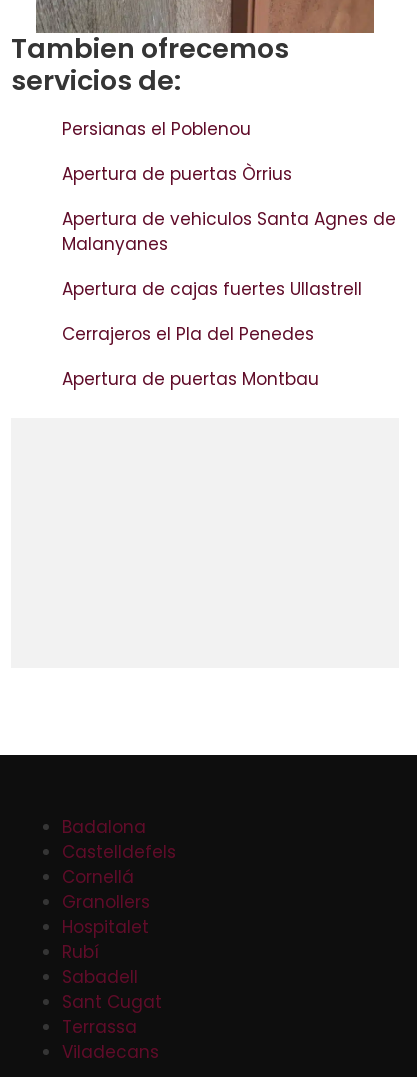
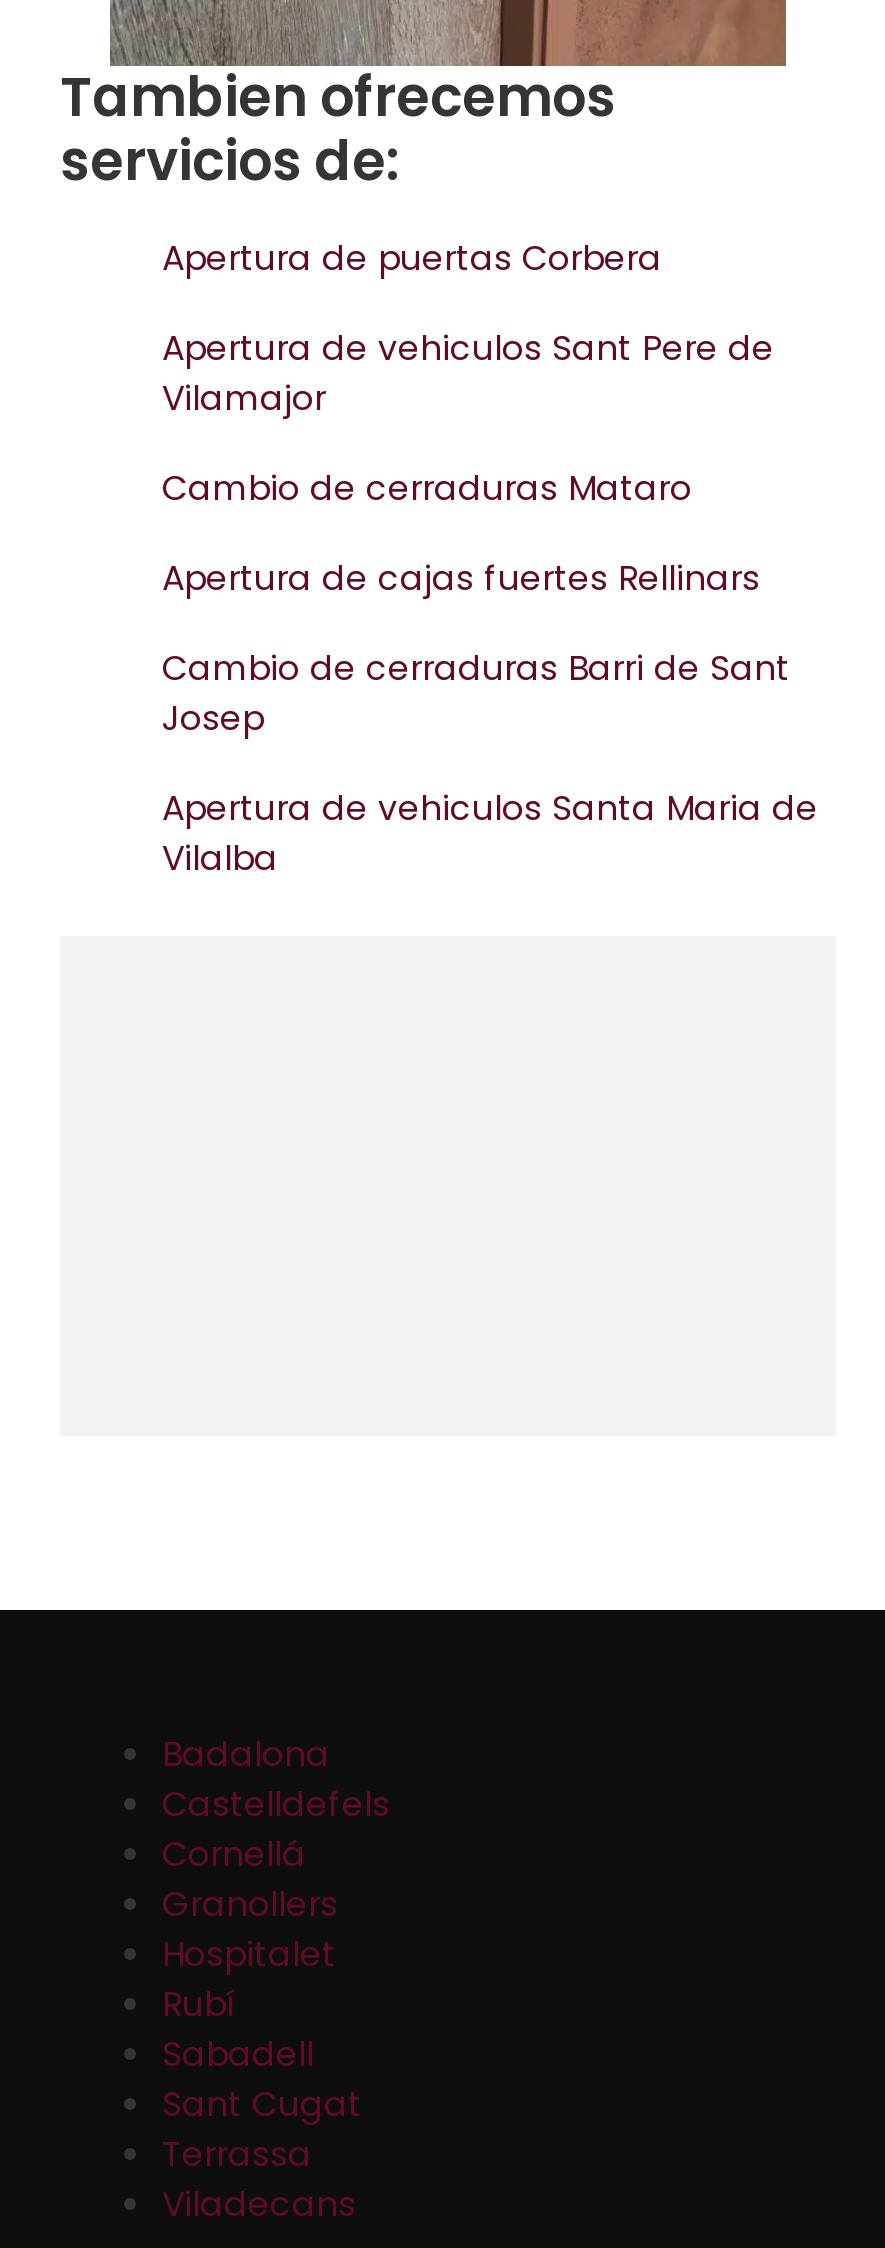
[62,117,256,141] Persianas el Poblenou -> [162,235,672,283] Apertura de puertas Corbera
[62,162,297,186] Apertura de puertas Òrrius -> [162,325,774,423] Apertura de vehiculos Sant Pere de | Vilamajor
[62,207,396,256] Apertura de vehiculos Santa Agnes de | Malanyanes -> [162,465,702,513] Cambio de cerraduras Mataro
[62,277,367,301] Apertura de cajas fuertes Ullastrell -> [162,555,770,603] Apertura de cajas fuertes Rellinars
[62,322,319,346] Cerrajeros el Pla del Penedes -> [162,645,790,743] Cambio de cerraduras Barri de Sant | Josep
[62,367,324,391] Apertura de puertas Montbau -> [162,785,818,883] Apertura de vehiculos Santa Maria de | Vilalba

